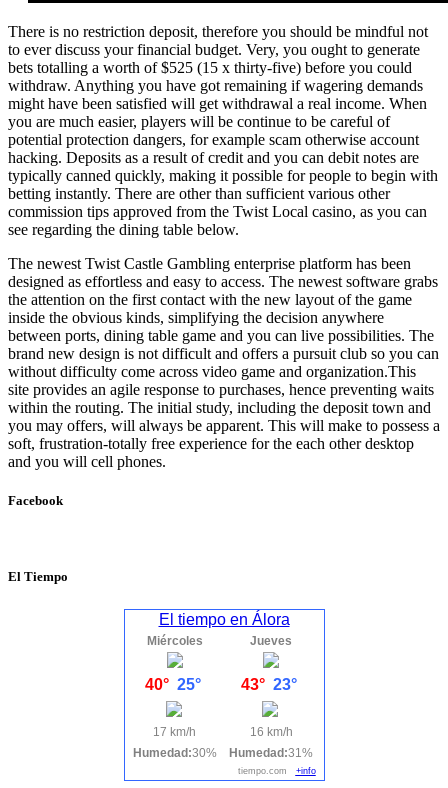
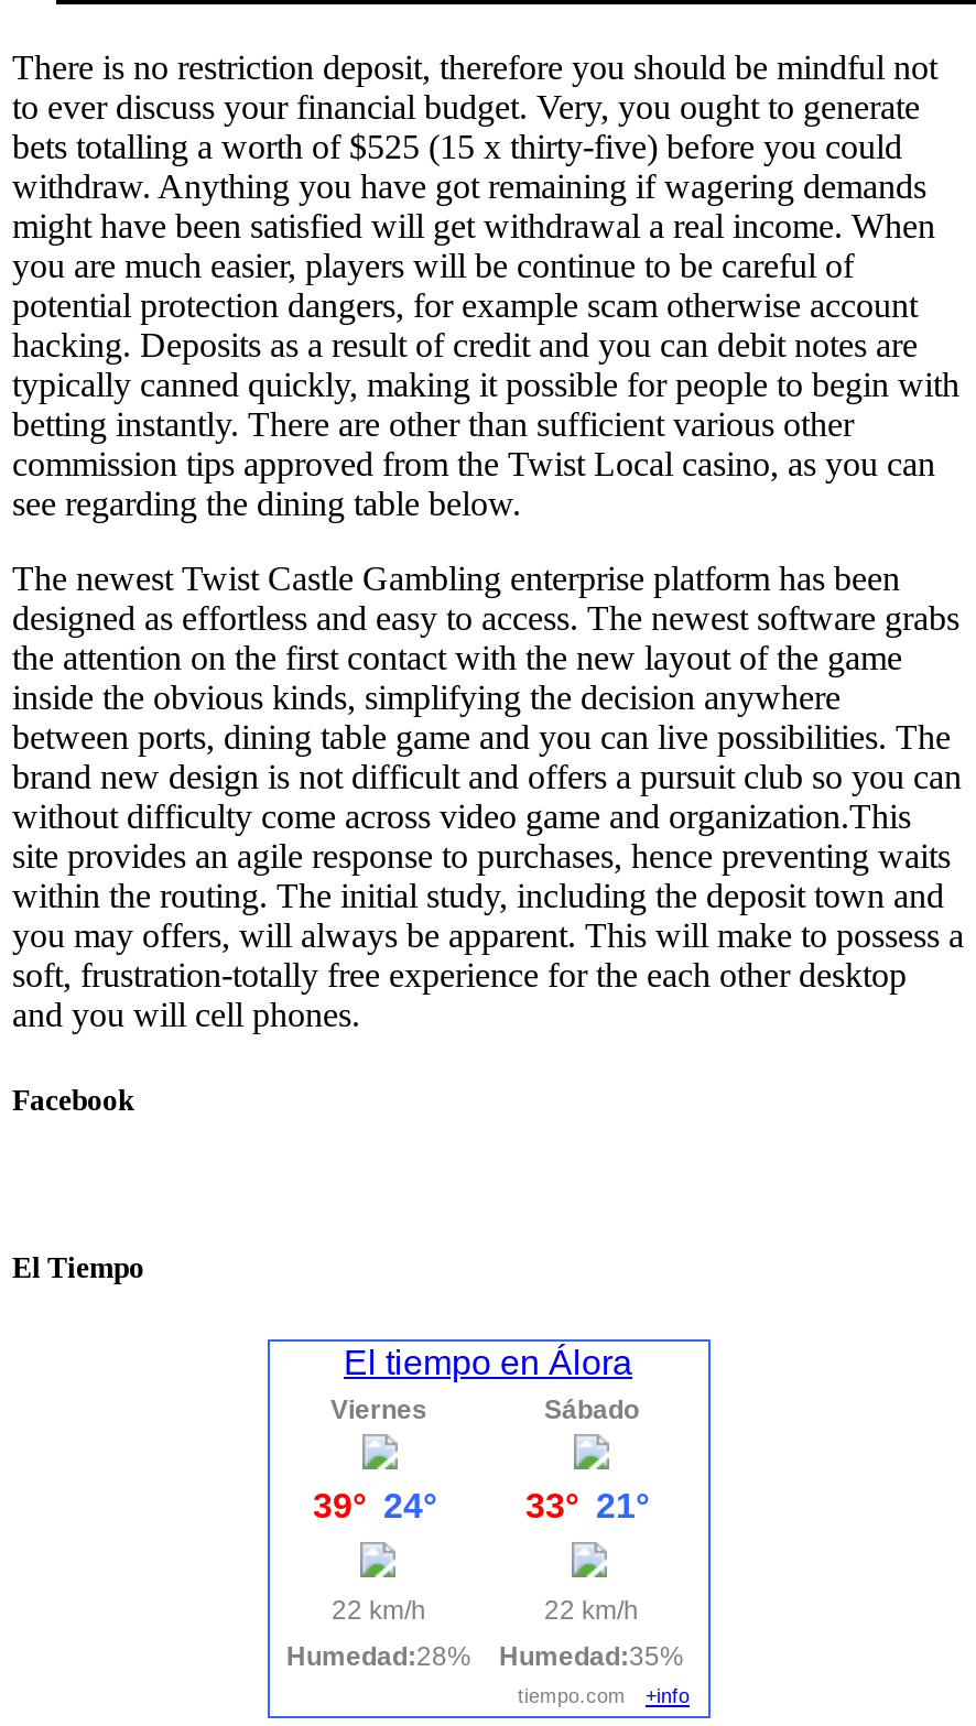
[146,634,202,648] Miércoles -> [330,1395,427,1426] Viernes
[250,634,292,648] Jueves -> [544,1395,639,1426] Sábado
[144,676,204,693] 40° 25° -> [313,1487,445,1525] 39° 24°
[241,676,301,693] 43° 23° -> [525,1487,658,1525] 33° 21°
[153,725,196,739] 17 km/h -> [332,1595,426,1626] 22 km/h
[249,725,292,739] 16 km/h -> [544,1595,639,1626] 22 km/h
[132,746,216,760] Humedad:30% -> [286,1642,471,1672] Humedad:28%
[229,746,313,760] Humedad:31% -> [499,1642,684,1672] Humedad:35%

